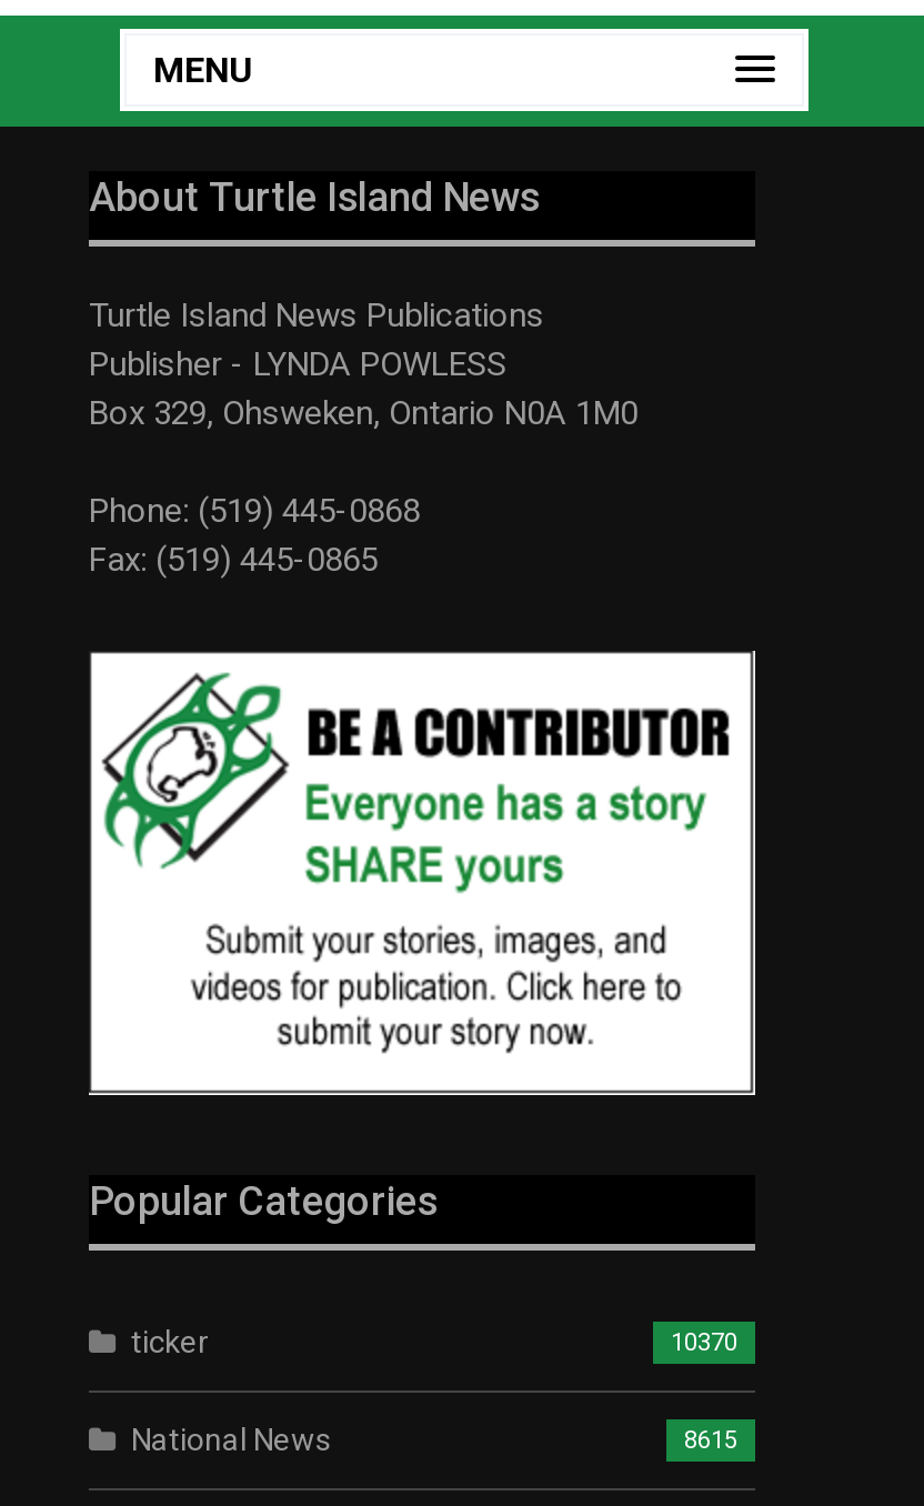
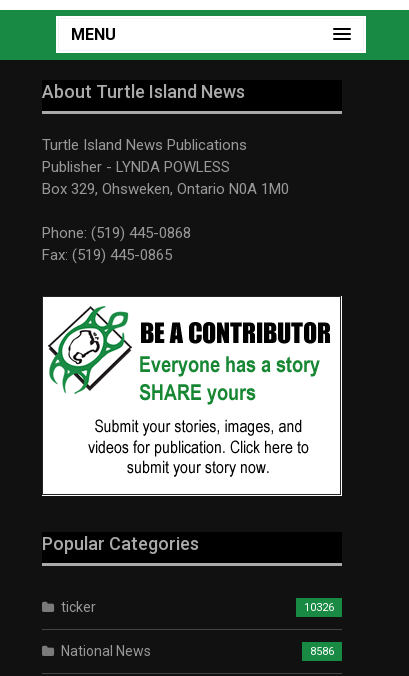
[671,1328,737,1357] 10370 -> [304,601,334,614] 10326
[684,1426,737,1455] 8615 -> [310,645,334,658] 8586

